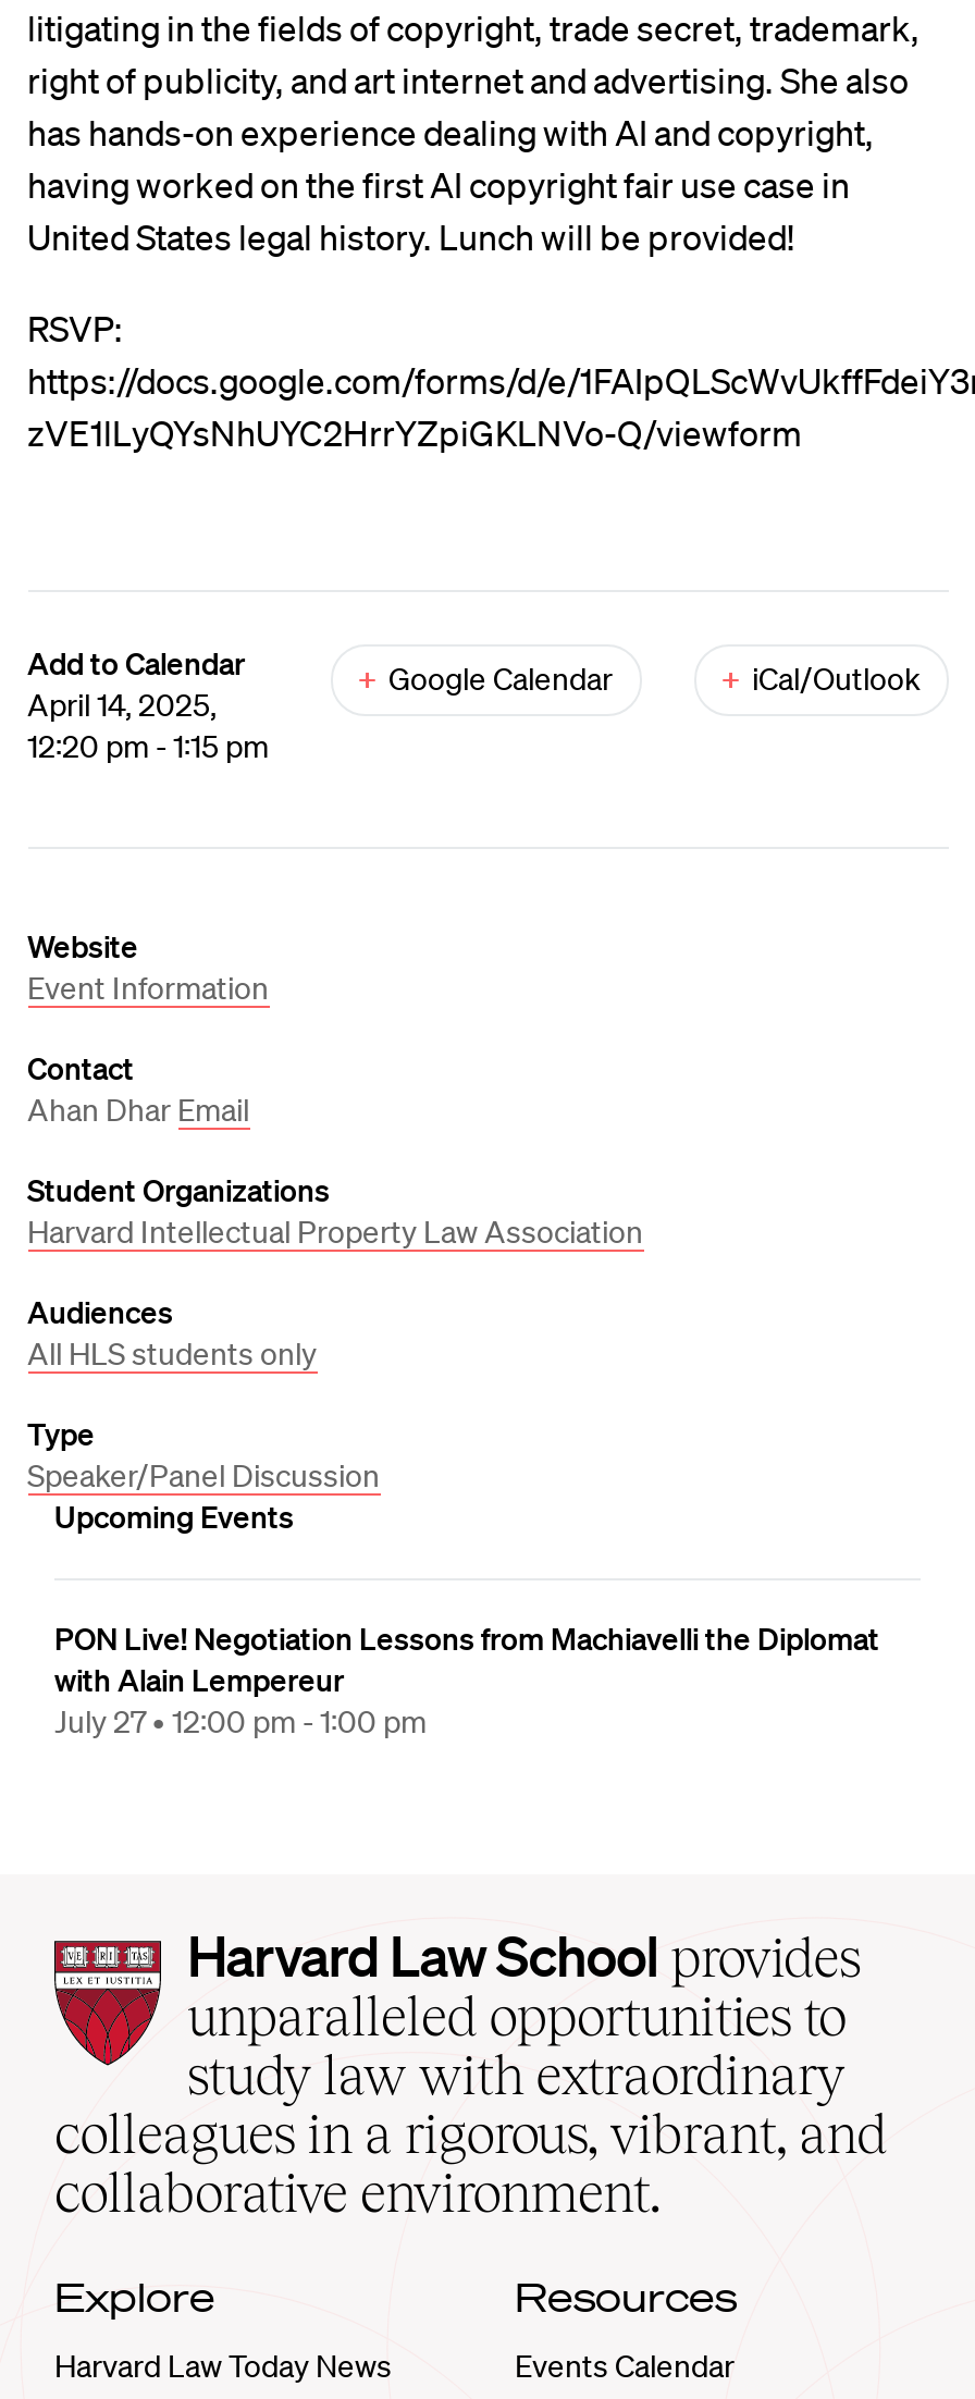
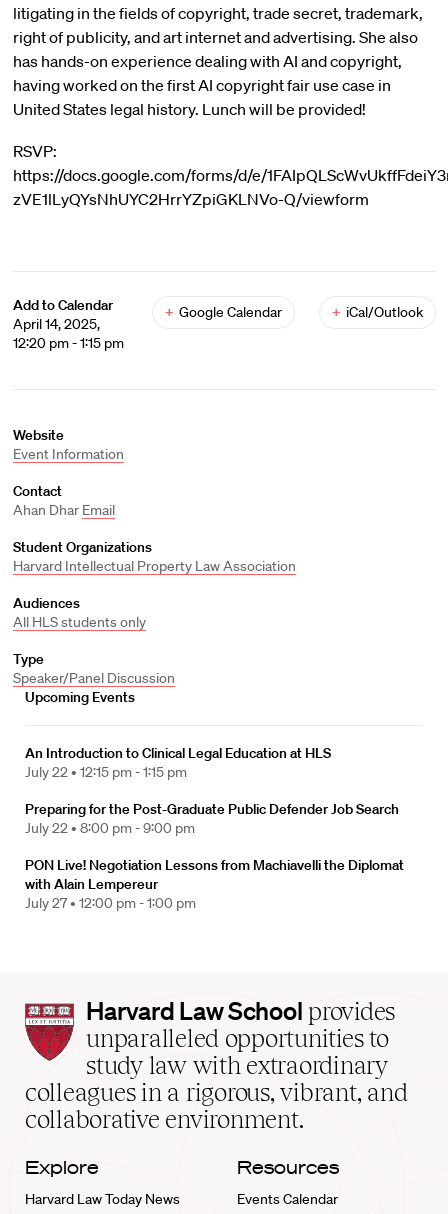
none -> [25,744,399,837] An Introduction to Clinical Legal Education at HLS | July 22 • 12:15 pm - 1:15 pm | Preparing for the Post-Graduate Public Defender Job Search | July 22 • 8:00 pm - 9:00 pm

